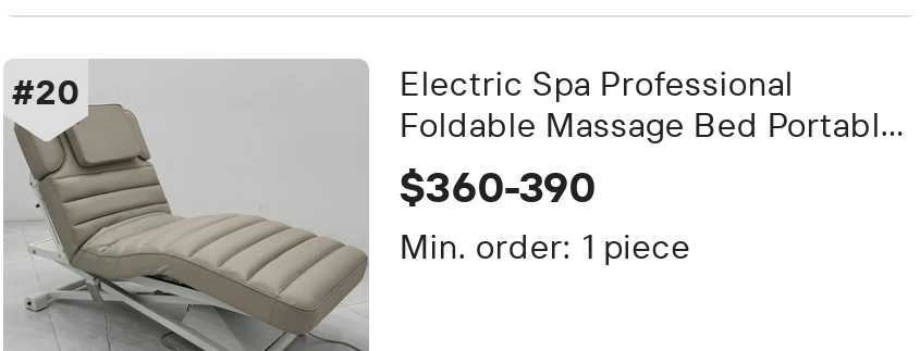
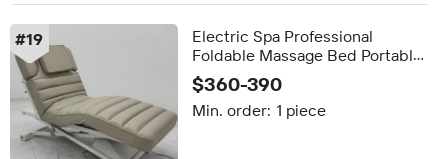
[12,71,79,112] #20 -> [15,30,43,49] #19

